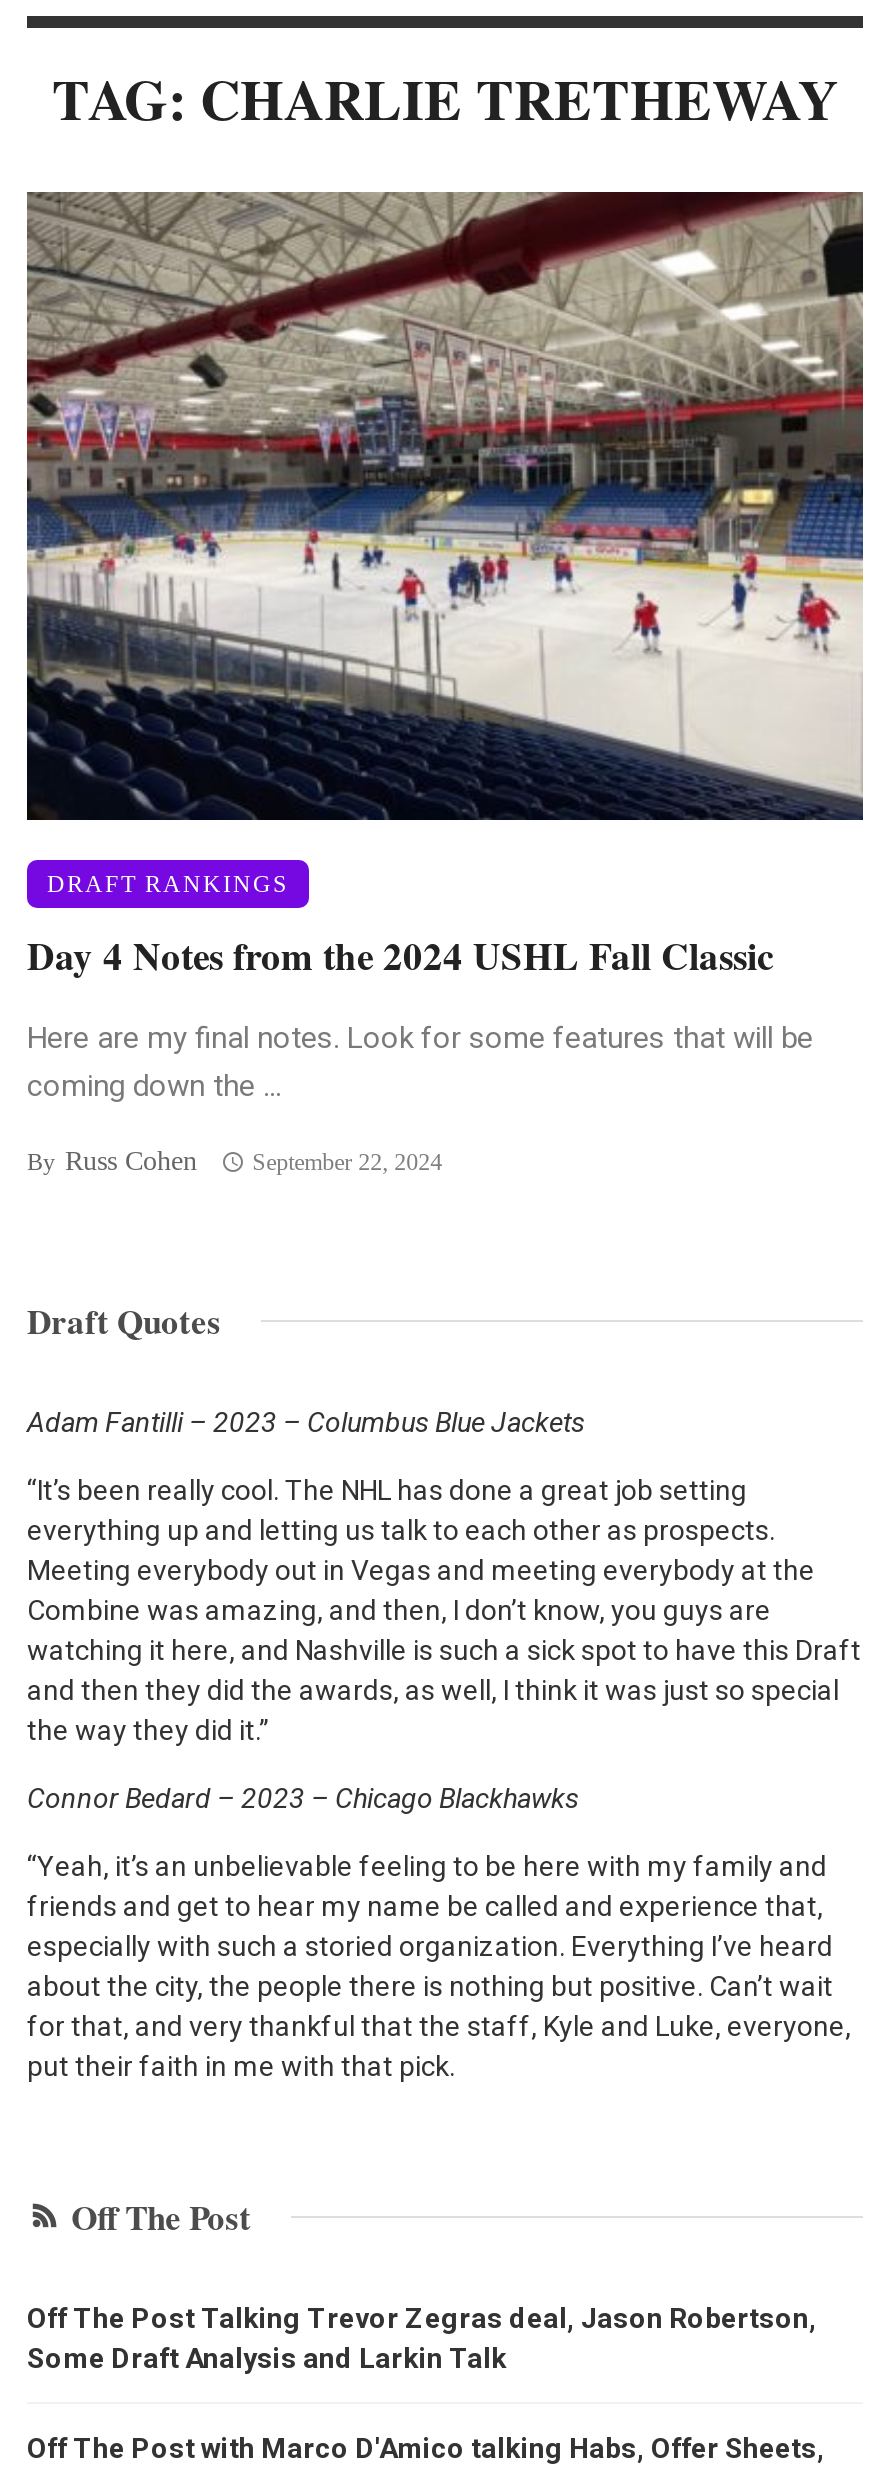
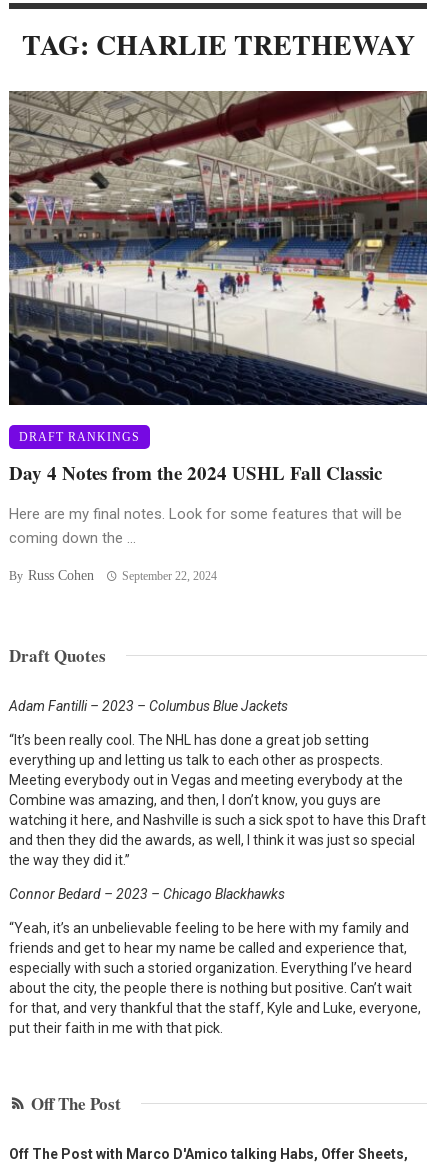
[27,2301,817,2373] Off The Post Talking Trevor Zegras deal, Jason Robertson, | Some Draft Analysis and Larkin Talk -> none

